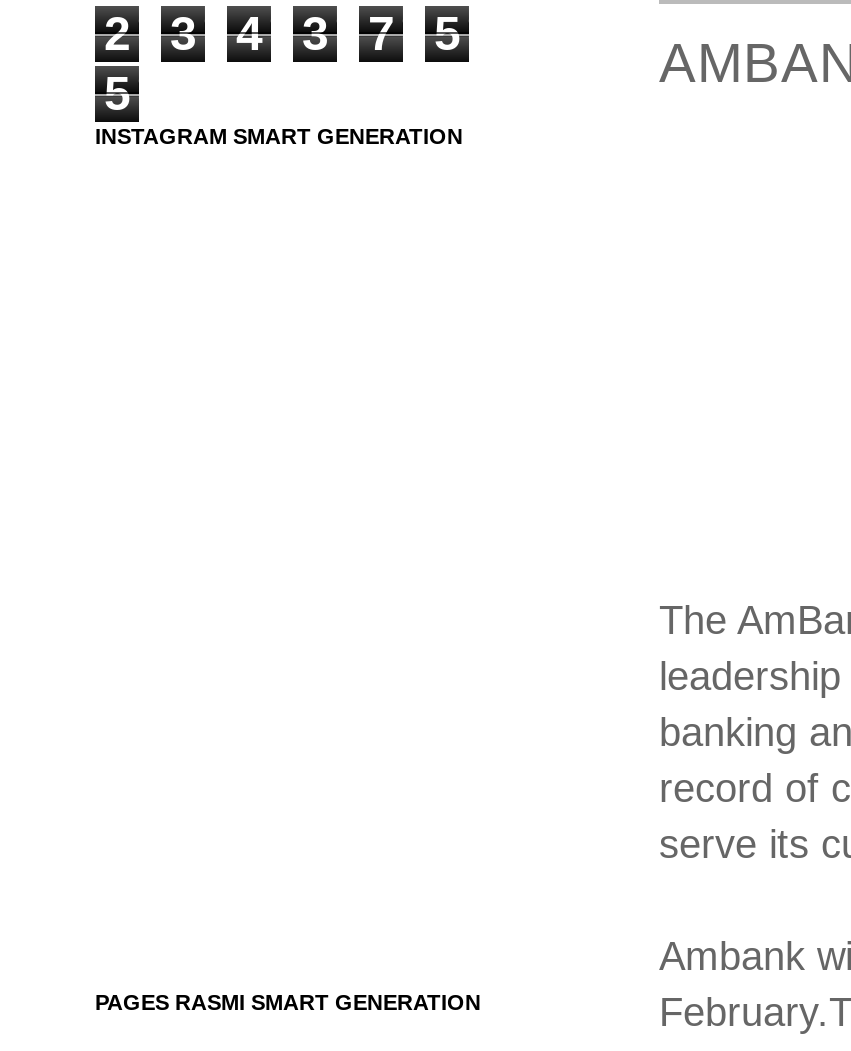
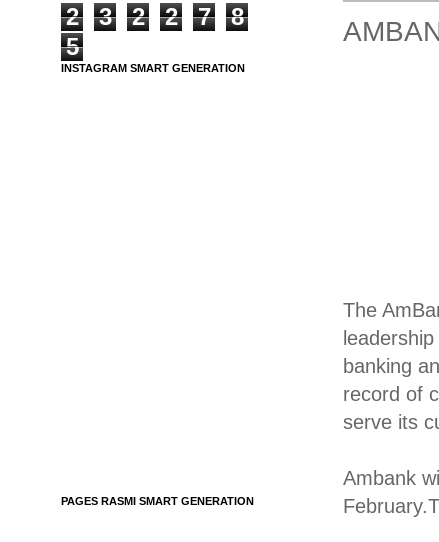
[236,6,262,60] 4 -> [131,3,144,30] 2
[302,6,328,60] 3 -> [164,3,177,30] 2
[434,6,460,60] 5 -> [230,3,243,30] 8

